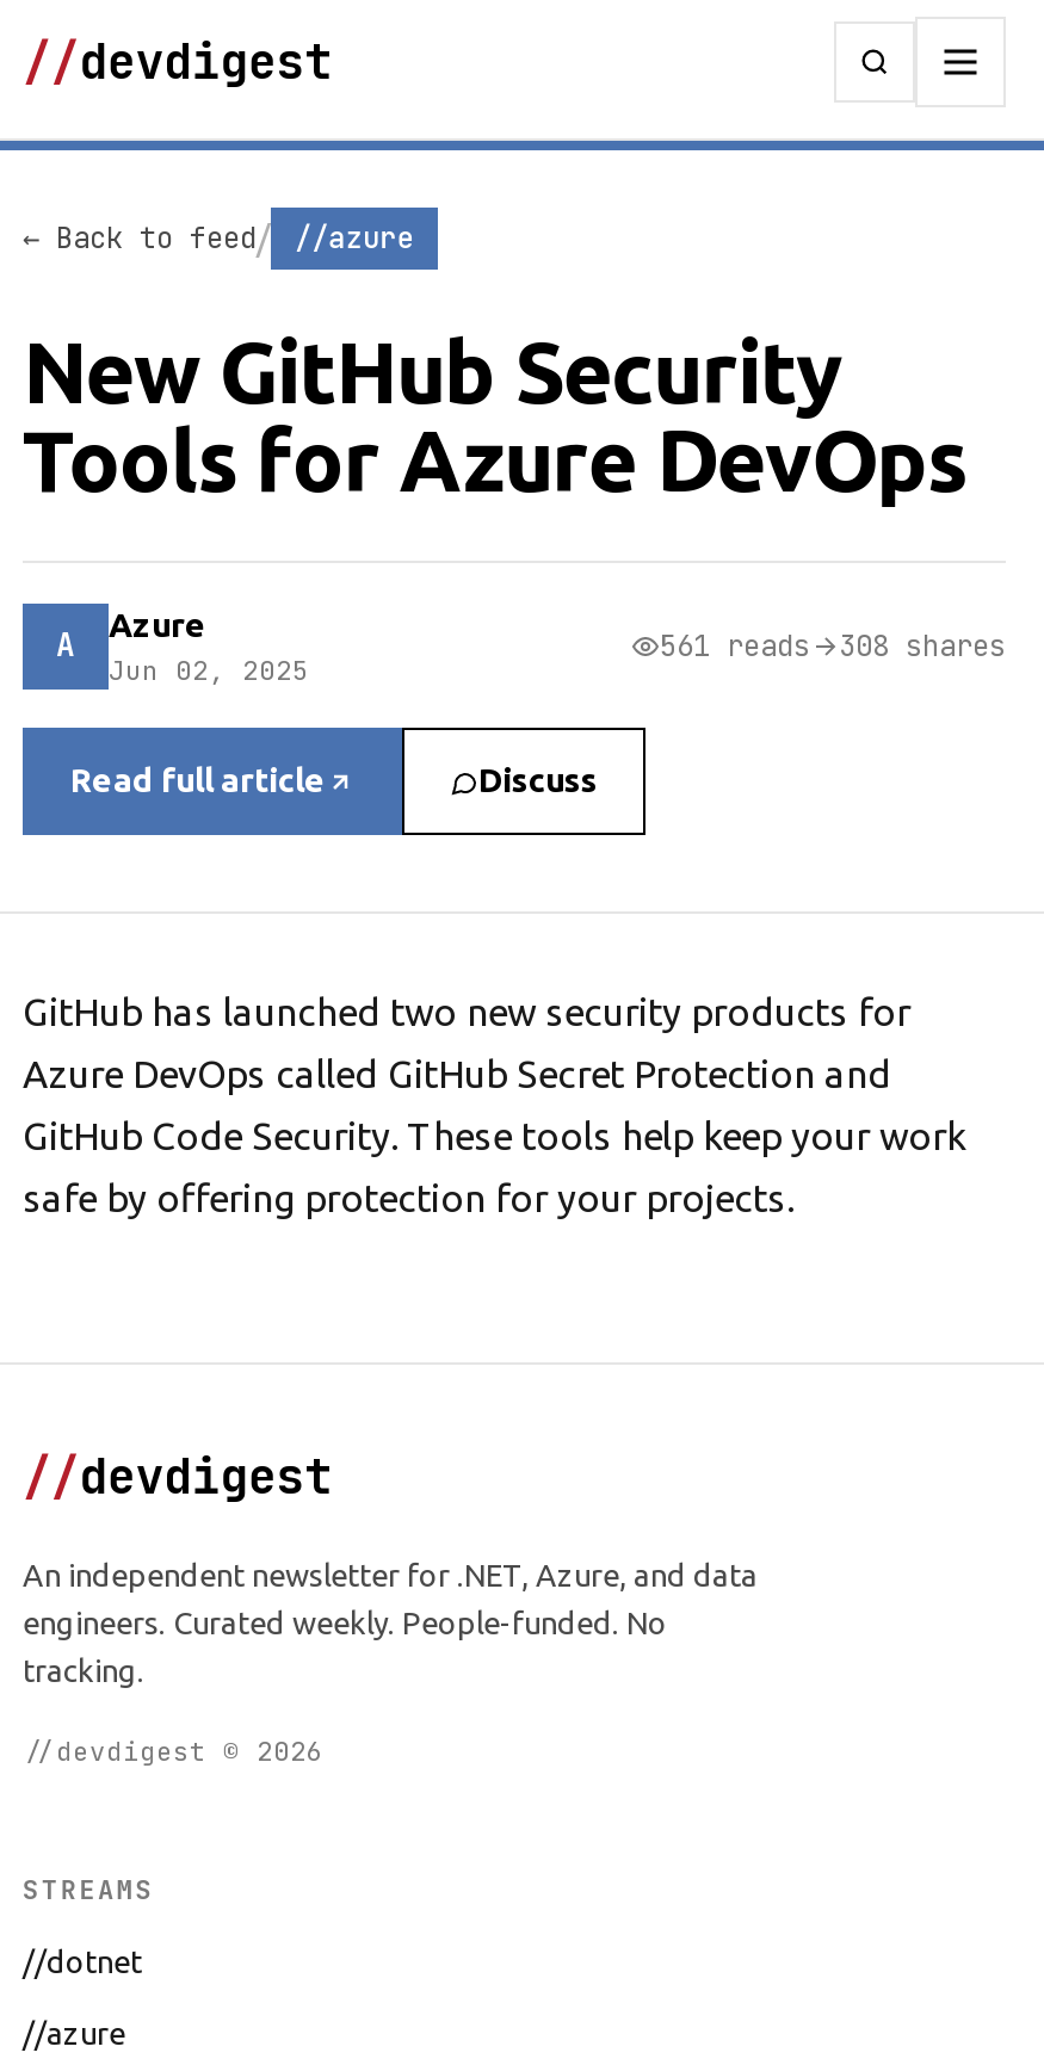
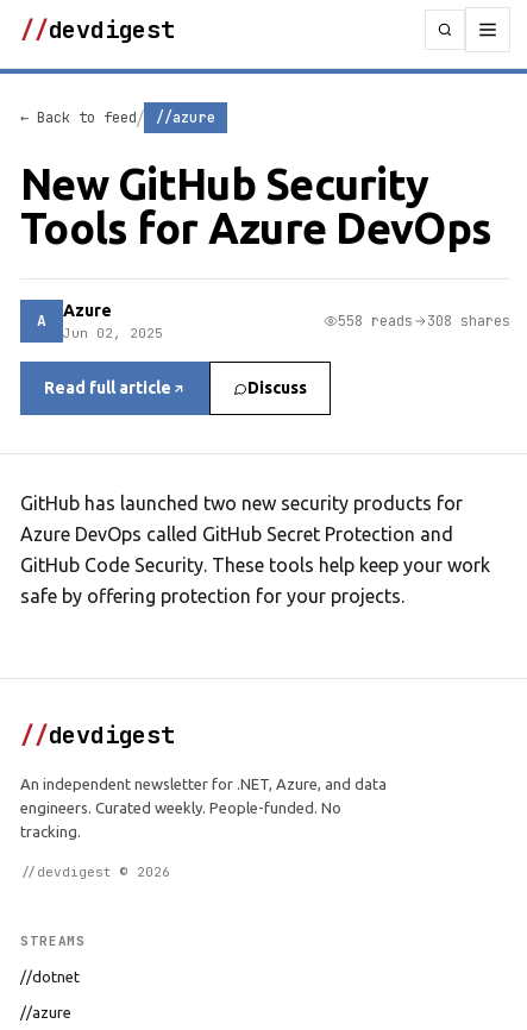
[660,626,1006,664] 561 reads 308 shares -> [338,311,510,330] 558 reads 308 shares

